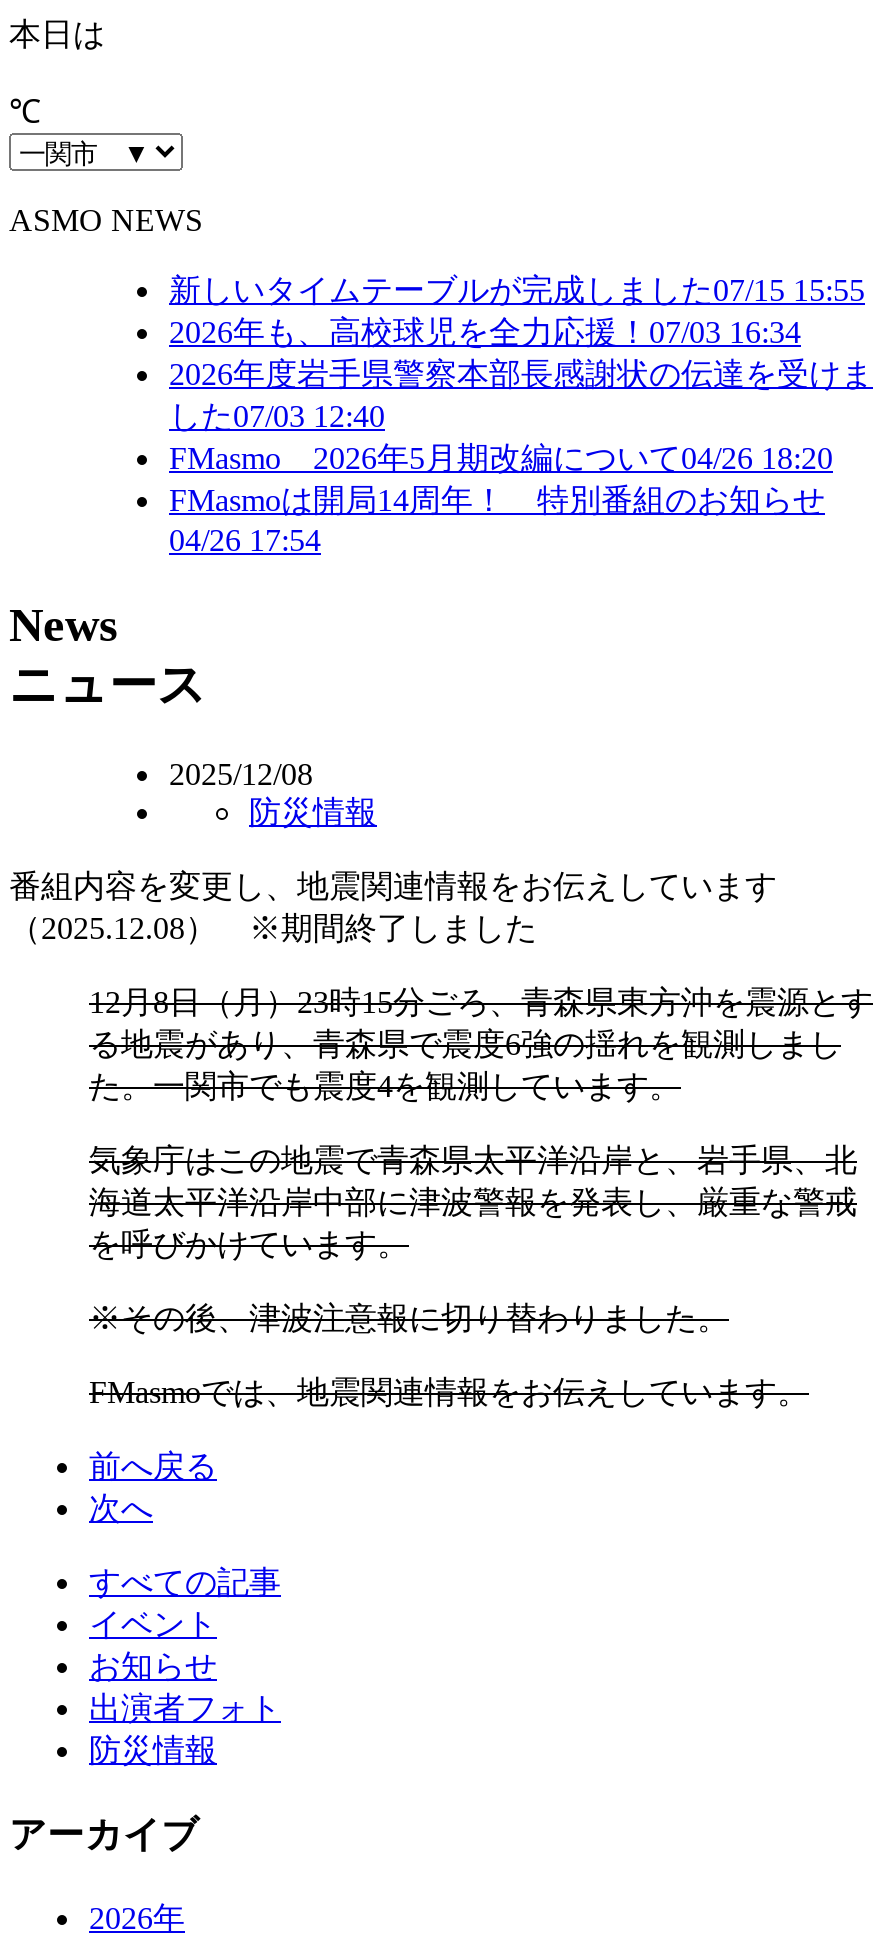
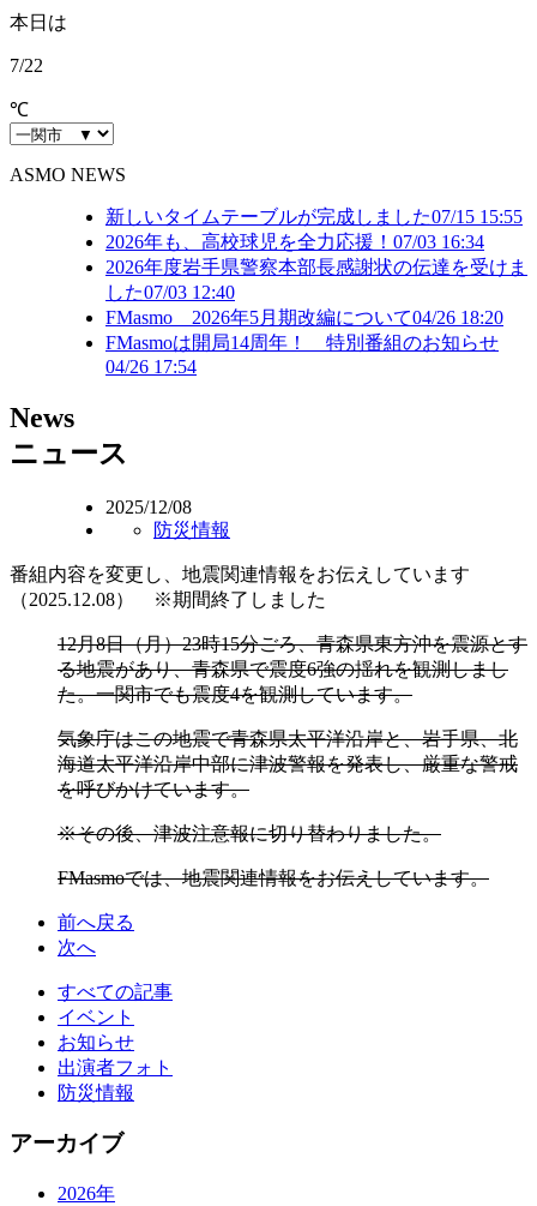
none -> [10,55,43,75] 7/22

